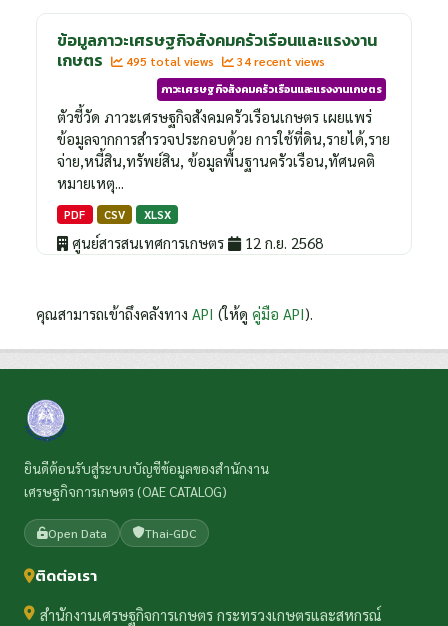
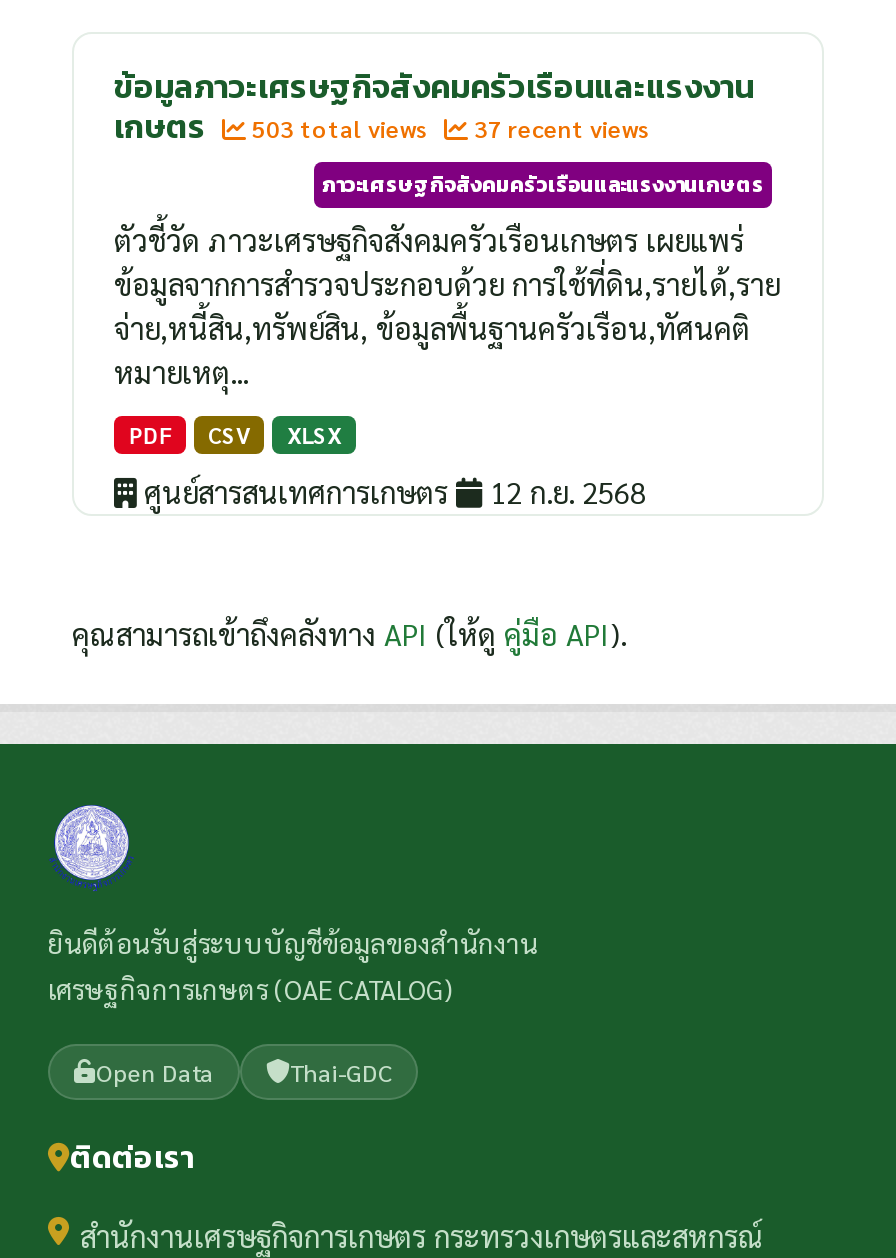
[123,53,217,69] 495 total views -> [246,112,434,144] 503 total views
[234,53,325,69] 34 recent views -> [468,112,650,144] 37 recent views

